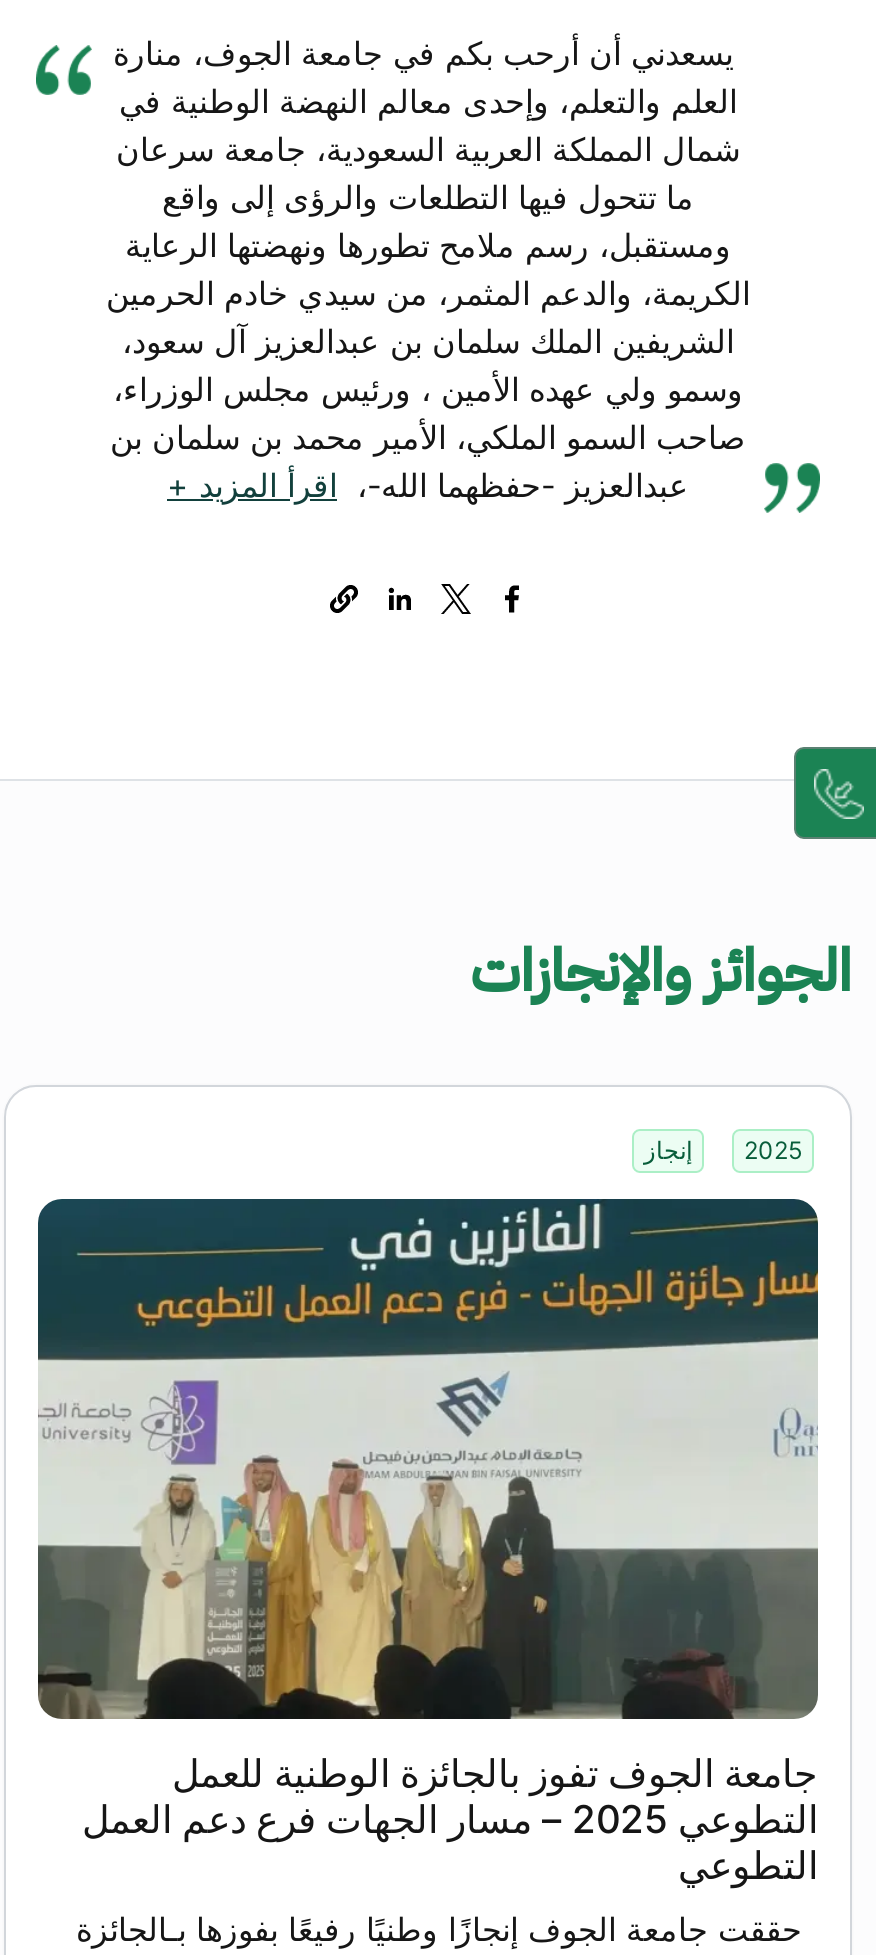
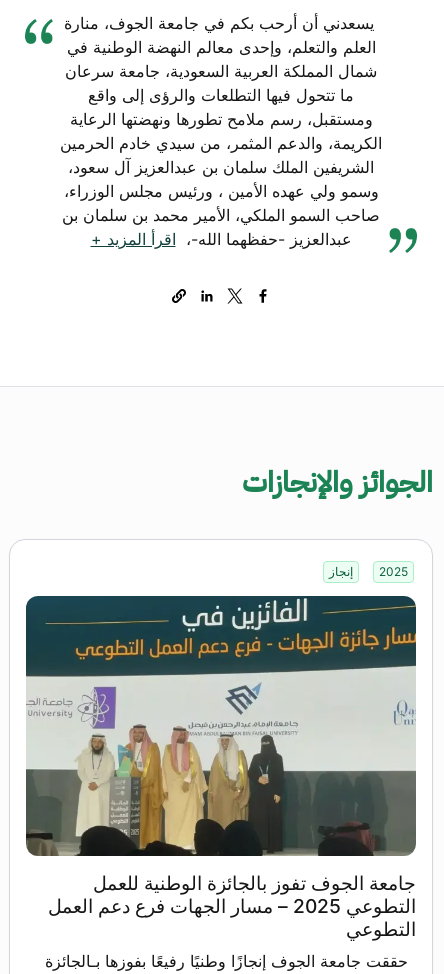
[792,745,870,841] [image] -> none

